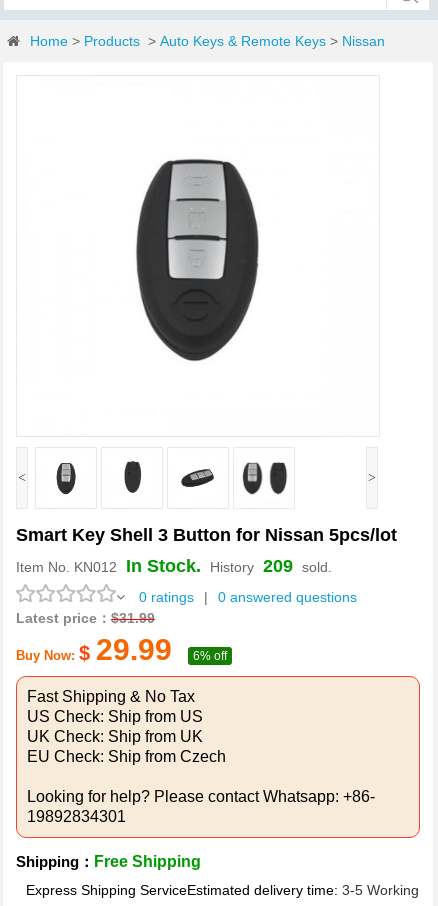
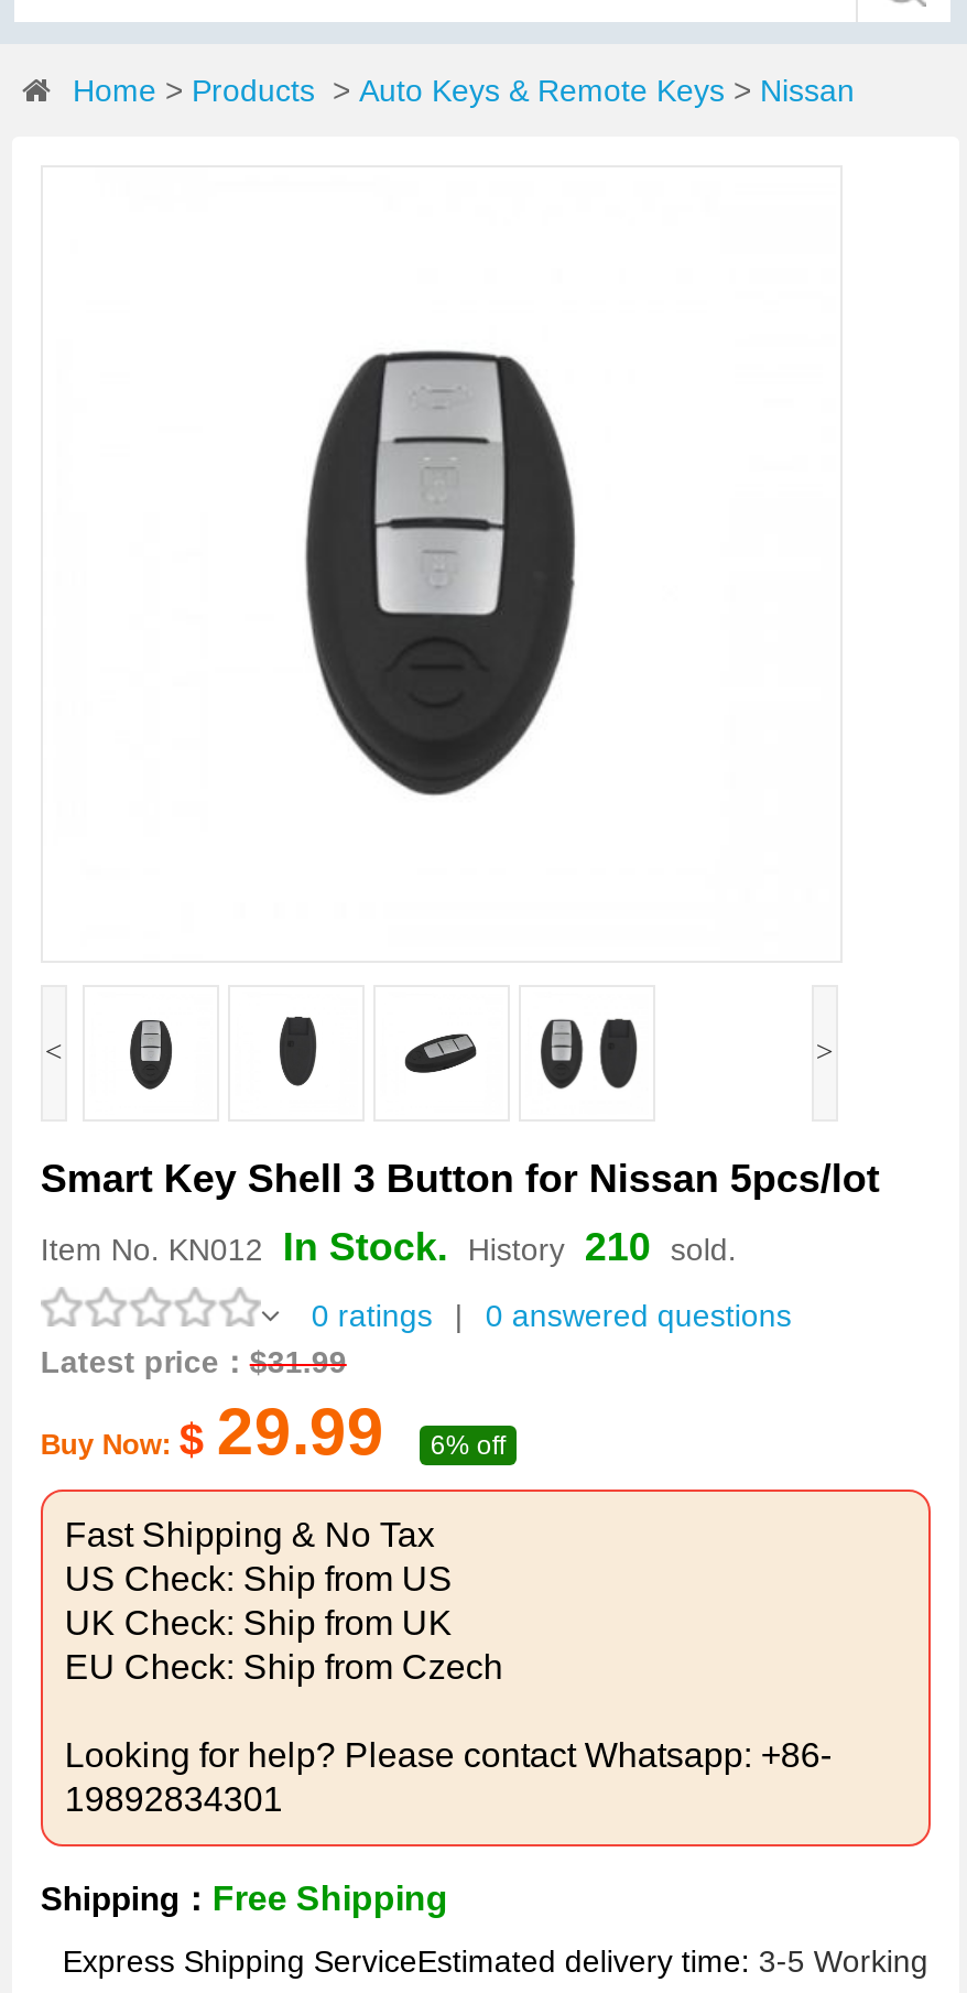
[16,556,332,576] Item No. KN012 In Stock. History 209 sold. -> [41,1225,737,1269] Item No. KN012 In Stock. History 210 sold.

